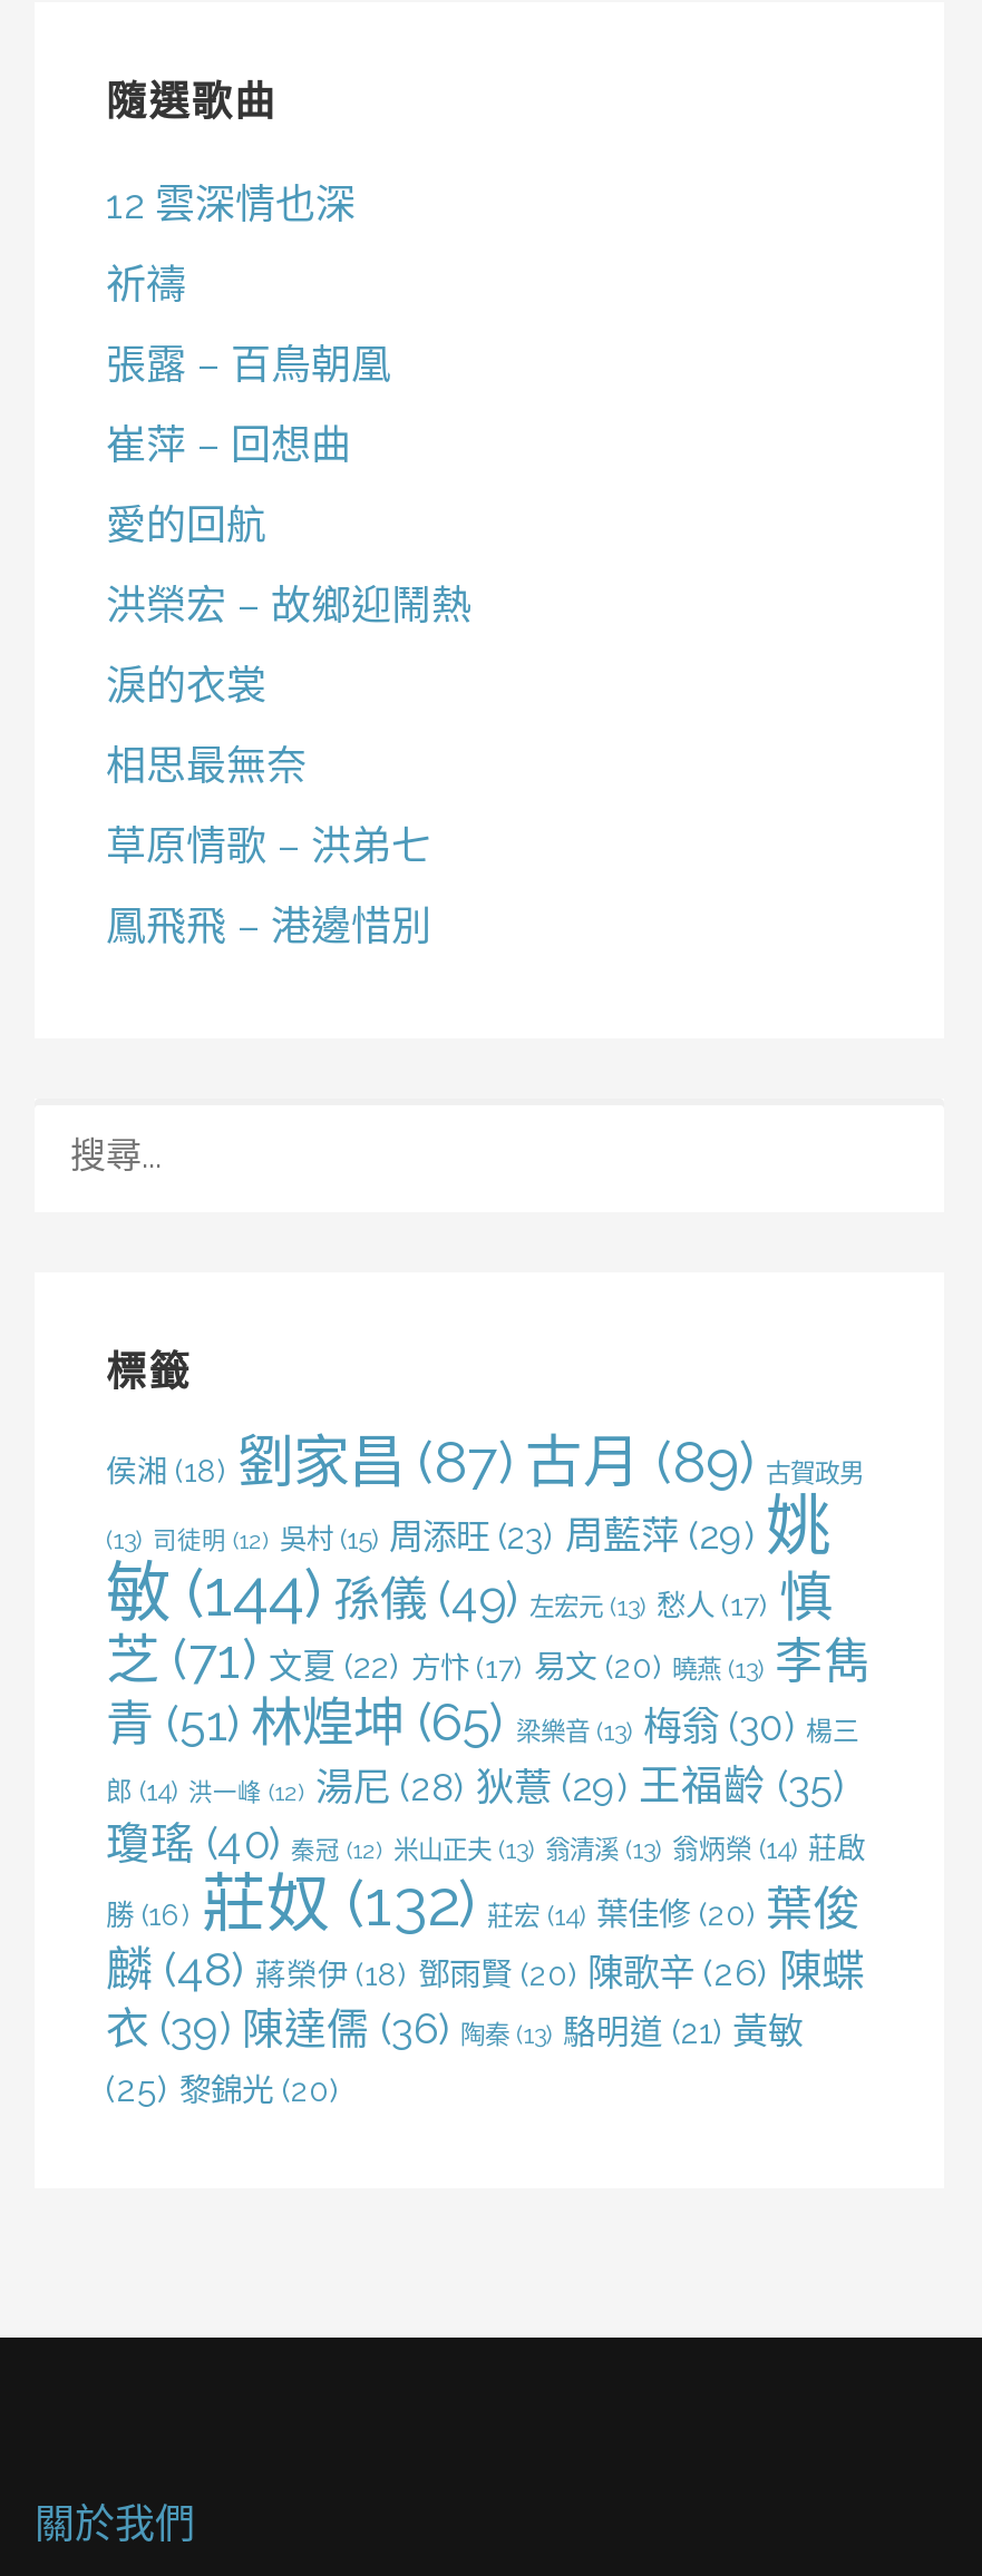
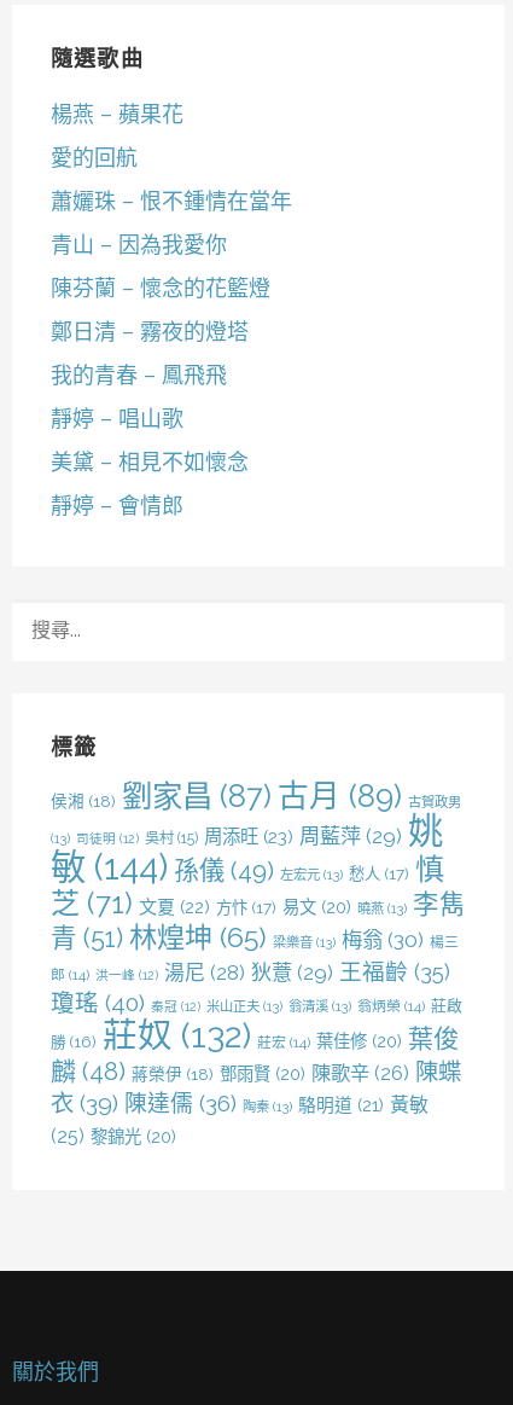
[106,180,391,468] 12 雲深情也深 | 祈禱 | 張露 – 百鳥朝凰 | 崔萍 – 回想曲 -> [51,101,183,126] 楊燕 – 蘋果花
moved [106,501,266,548] -> [51,144,138,170]: 愛的回航
[106,582,471,949] 洪榮宏 – 故鄉迎鬧熱 | 淚的衣裳 | 相思最無奈 | 草原情歌 – 洪弟七 | 鳳飛飛 – 港邊惜別 -> [51,188,292,518] 蕭孋珠 – 恨不鍾情在當年 | 青山 – 因為我愛你 | 陳芬蘭 – 懷念的花籃燈 | 鄭日清 – 霧夜的燈塔 | 我的青春 – 鳳飛飛 | 靜婷 – 唱山歌 | 美黛 – 相見不如懷念 | 靜婷 – 會情郎

